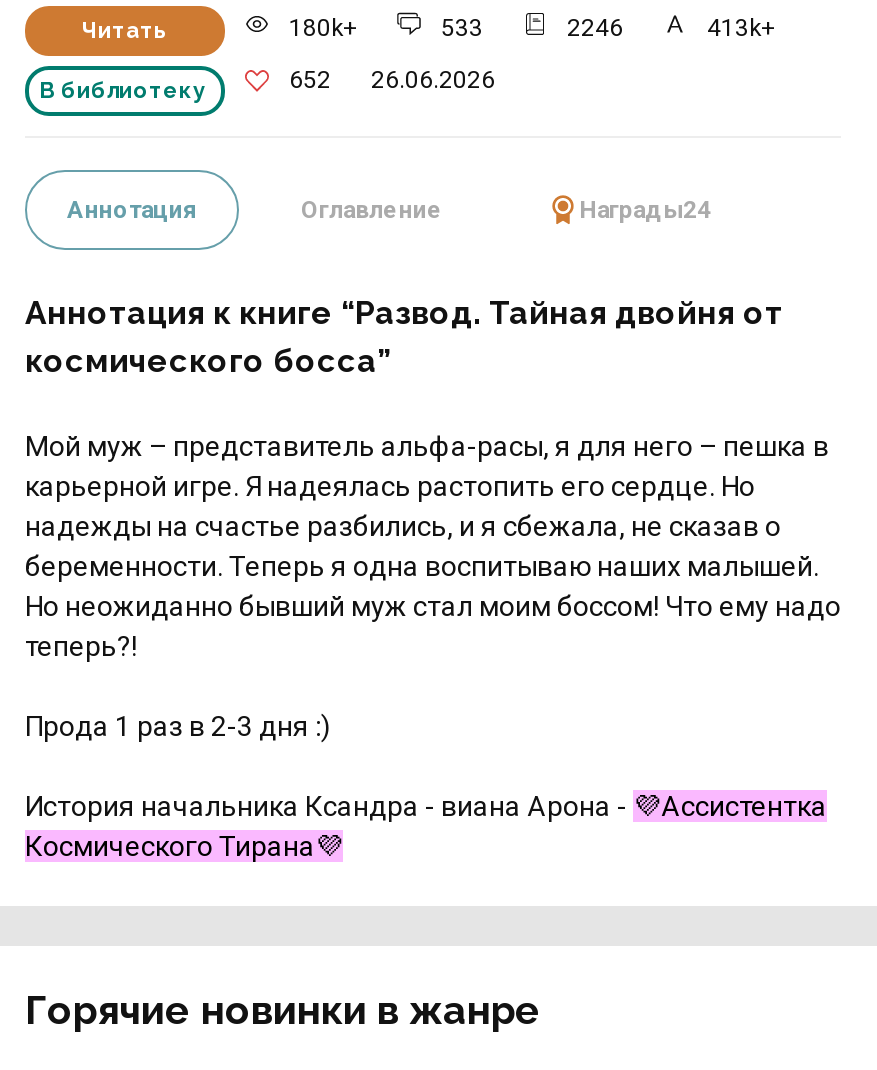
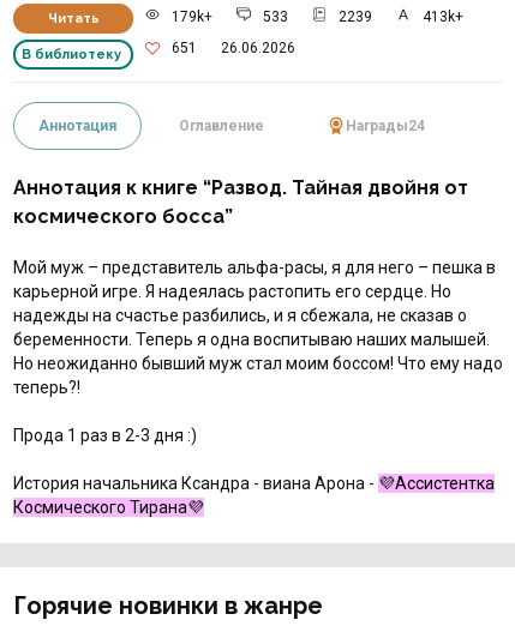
[289,14,357,42] 180k+ -> [172,8,212,25] 179k+
[567,14,623,42] 2246 -> [339,8,372,25] 2239
[289,66,495,94] 652 26.06.2026 -> [172,40,295,56] 651 26.06.2026

